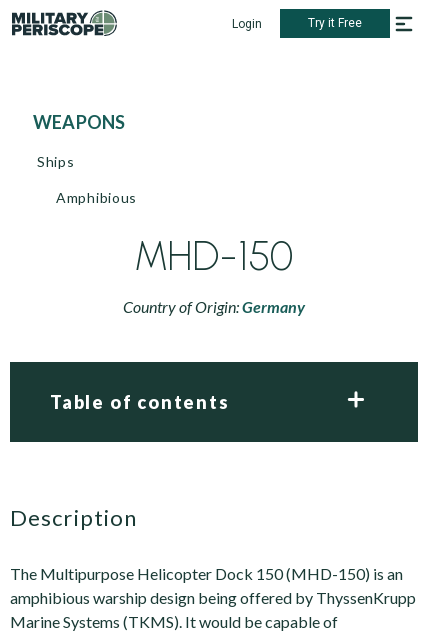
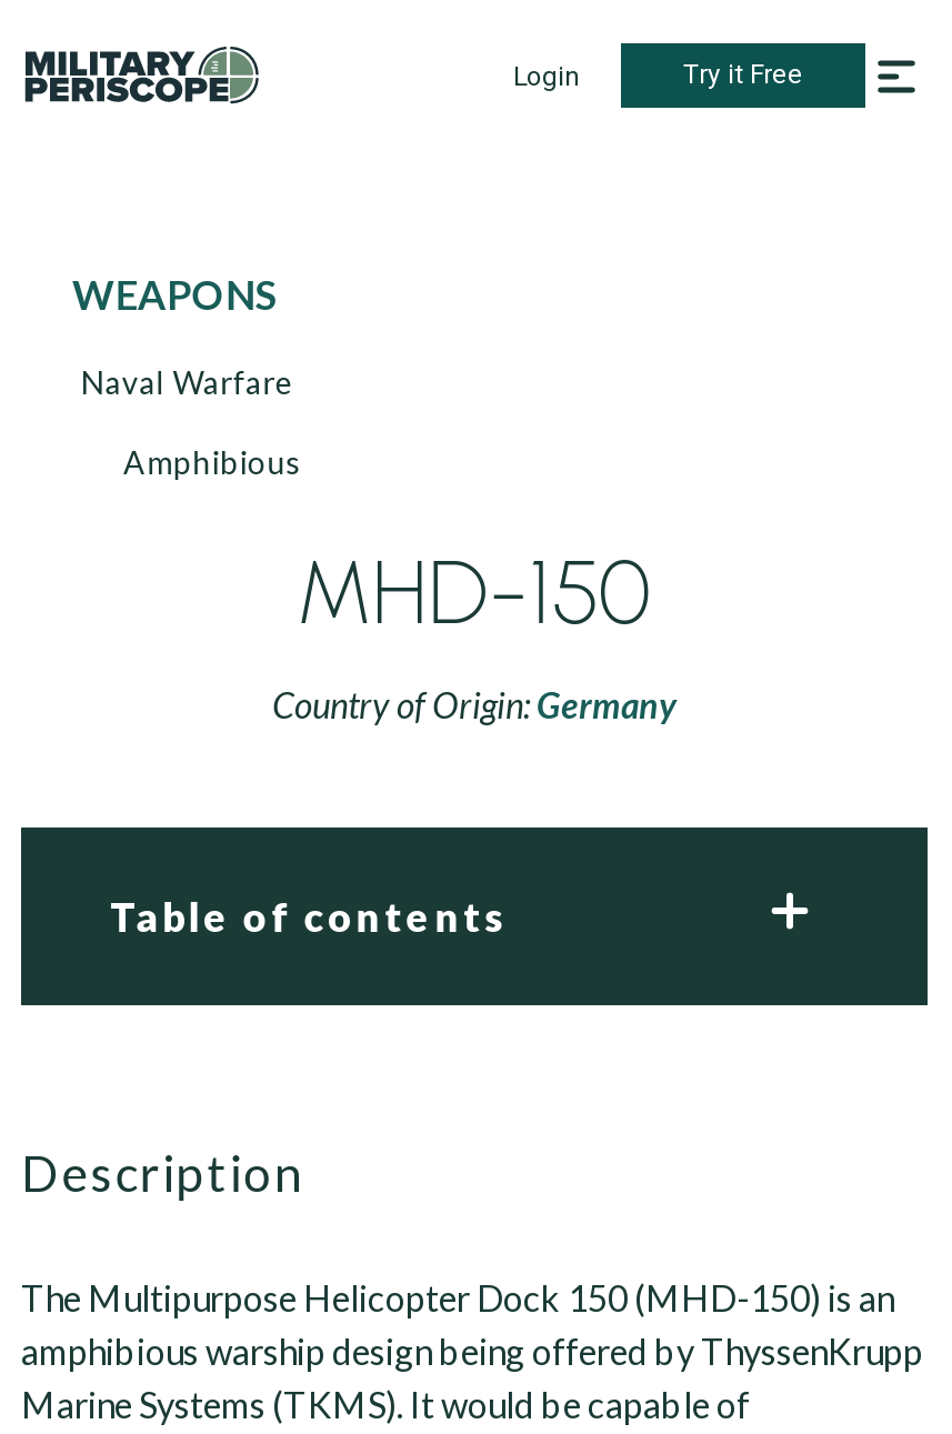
[37,153,74,170] Ships -> [81,363,295,401] Naval Warfare

